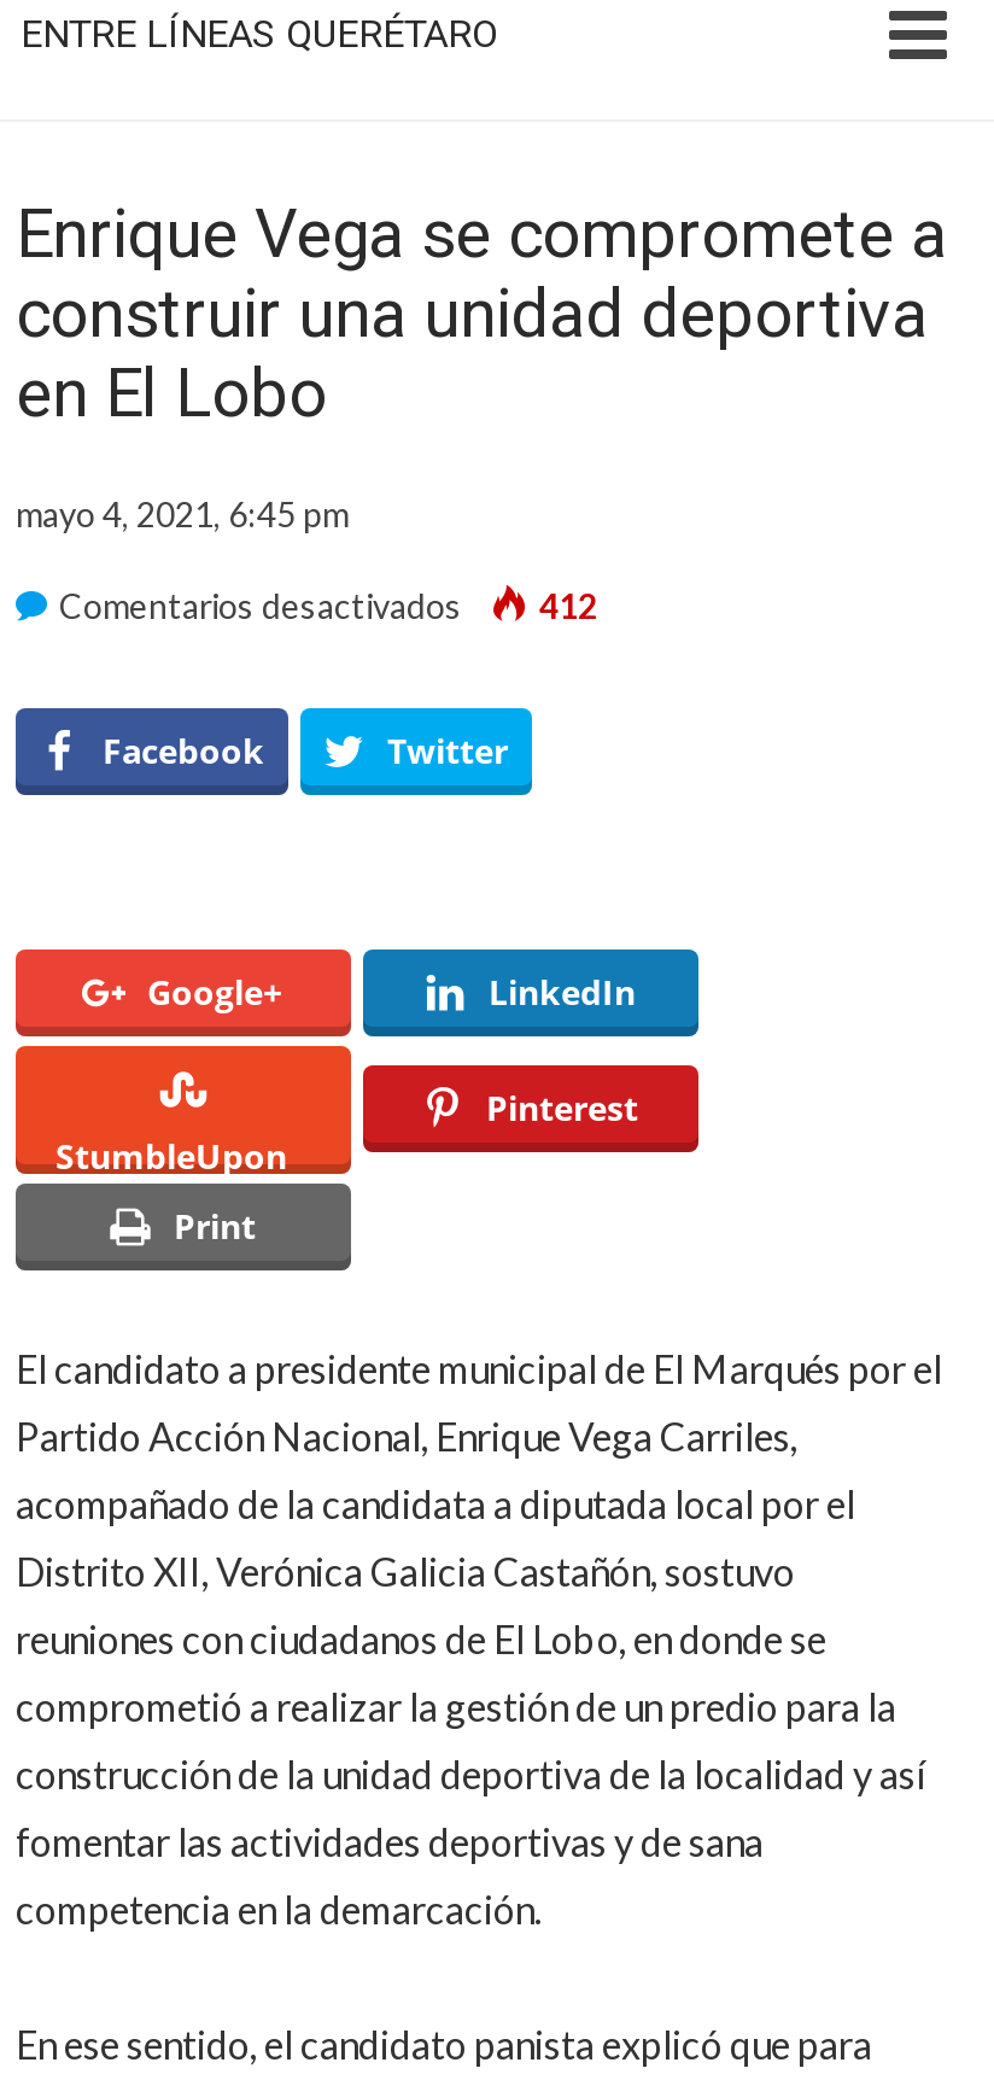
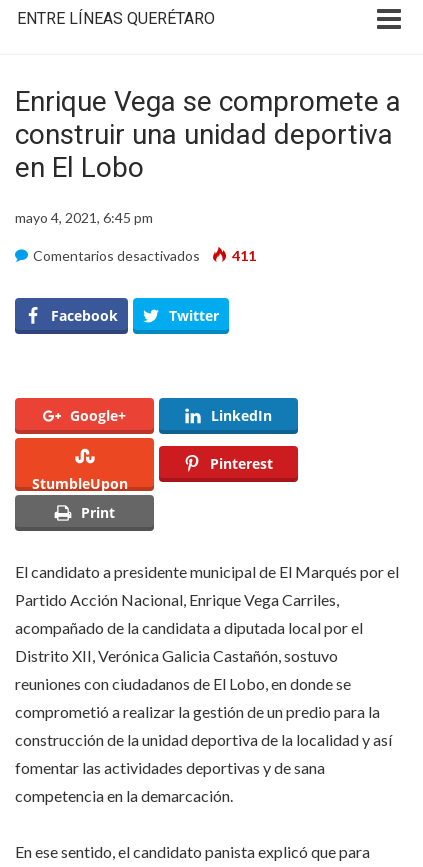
[532,585,597,626] 412 -> [229,247,256,264] 411

